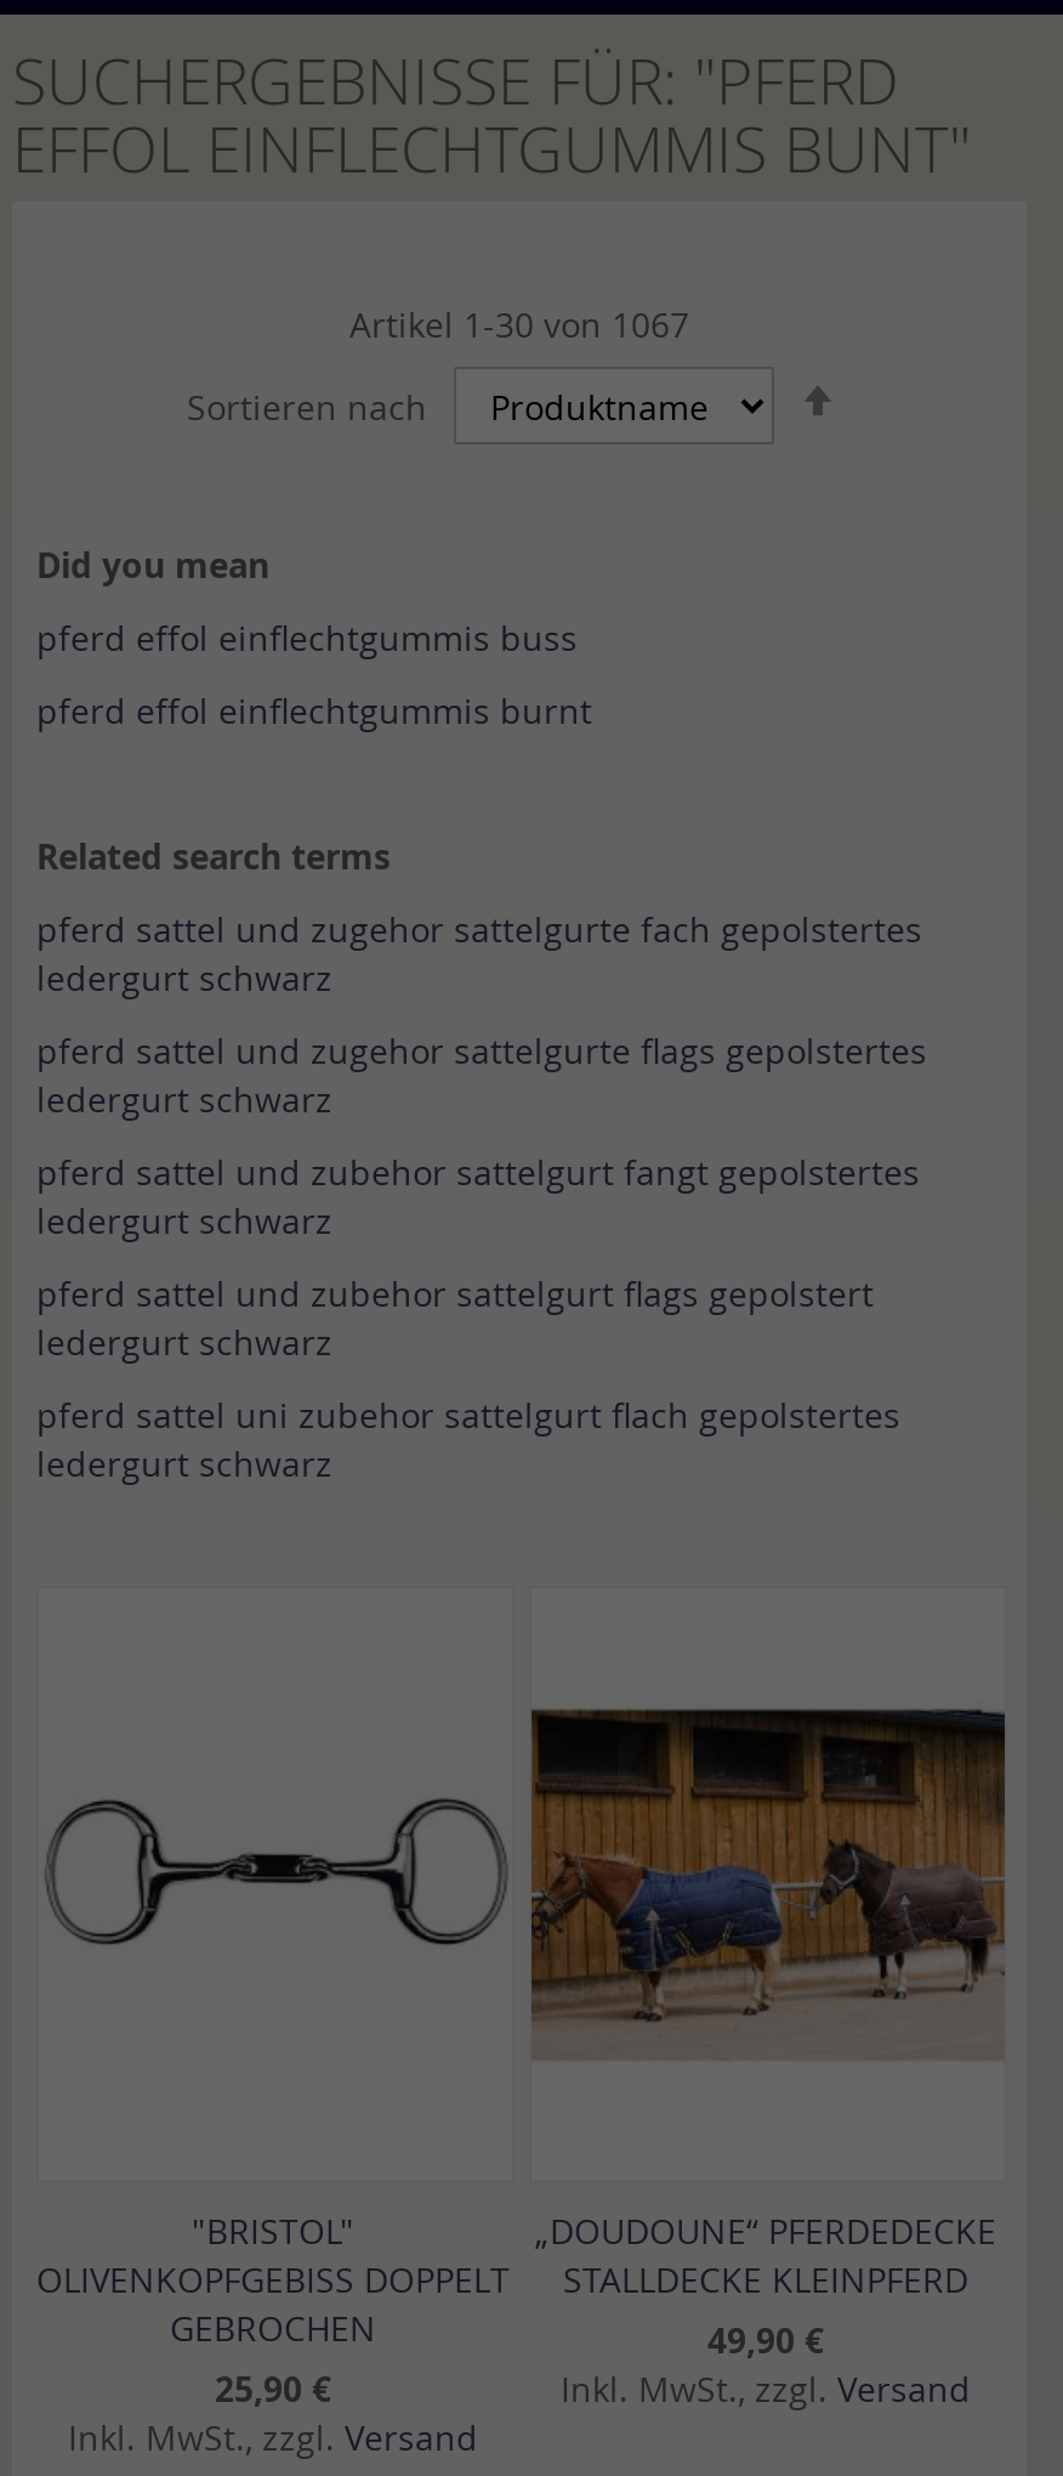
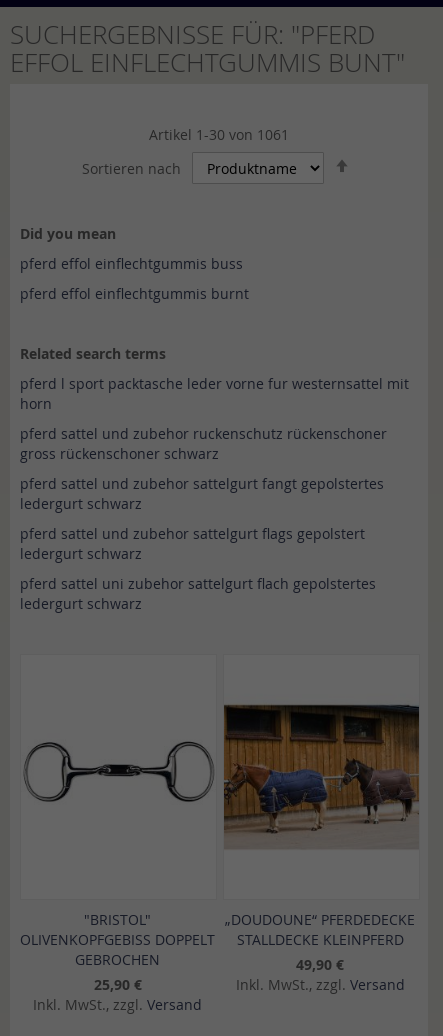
[349,301,689,348] Artikel 1 -30 von 1067 -> [149,125,289,144] Artikel 1 -30 von 1061
[36,906,922,1001] pferd sattel und zugehor sattelgurte fach gepolstertes | ledergurt schwarz -> [20,374,409,413] pferd l sport packtasche leder vorne fur westernsattel mit | horn
[36,1028,927,1122] pferd sattel und zugehor sattelgurte flags gepolstertes | ledergurt schwarz -> [20,424,387,463] pferd sattel und zubehor ruckenschutz rückenschoner | gross rückenschoner schwarz

